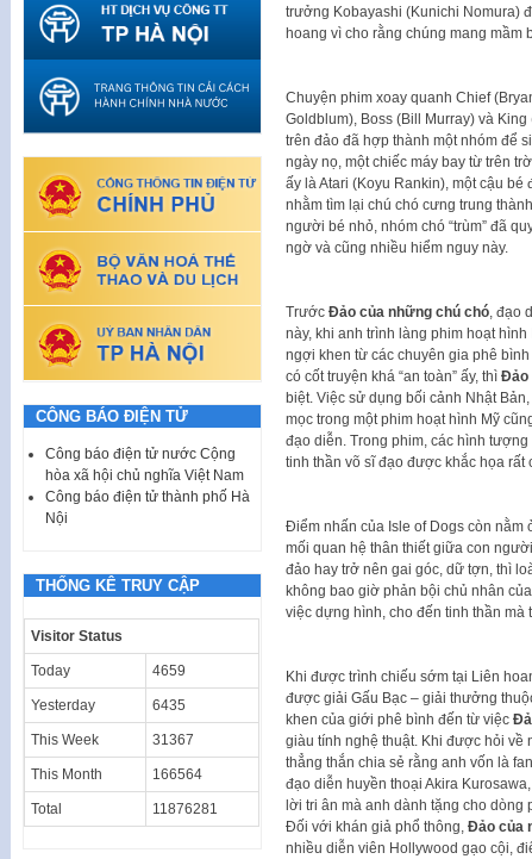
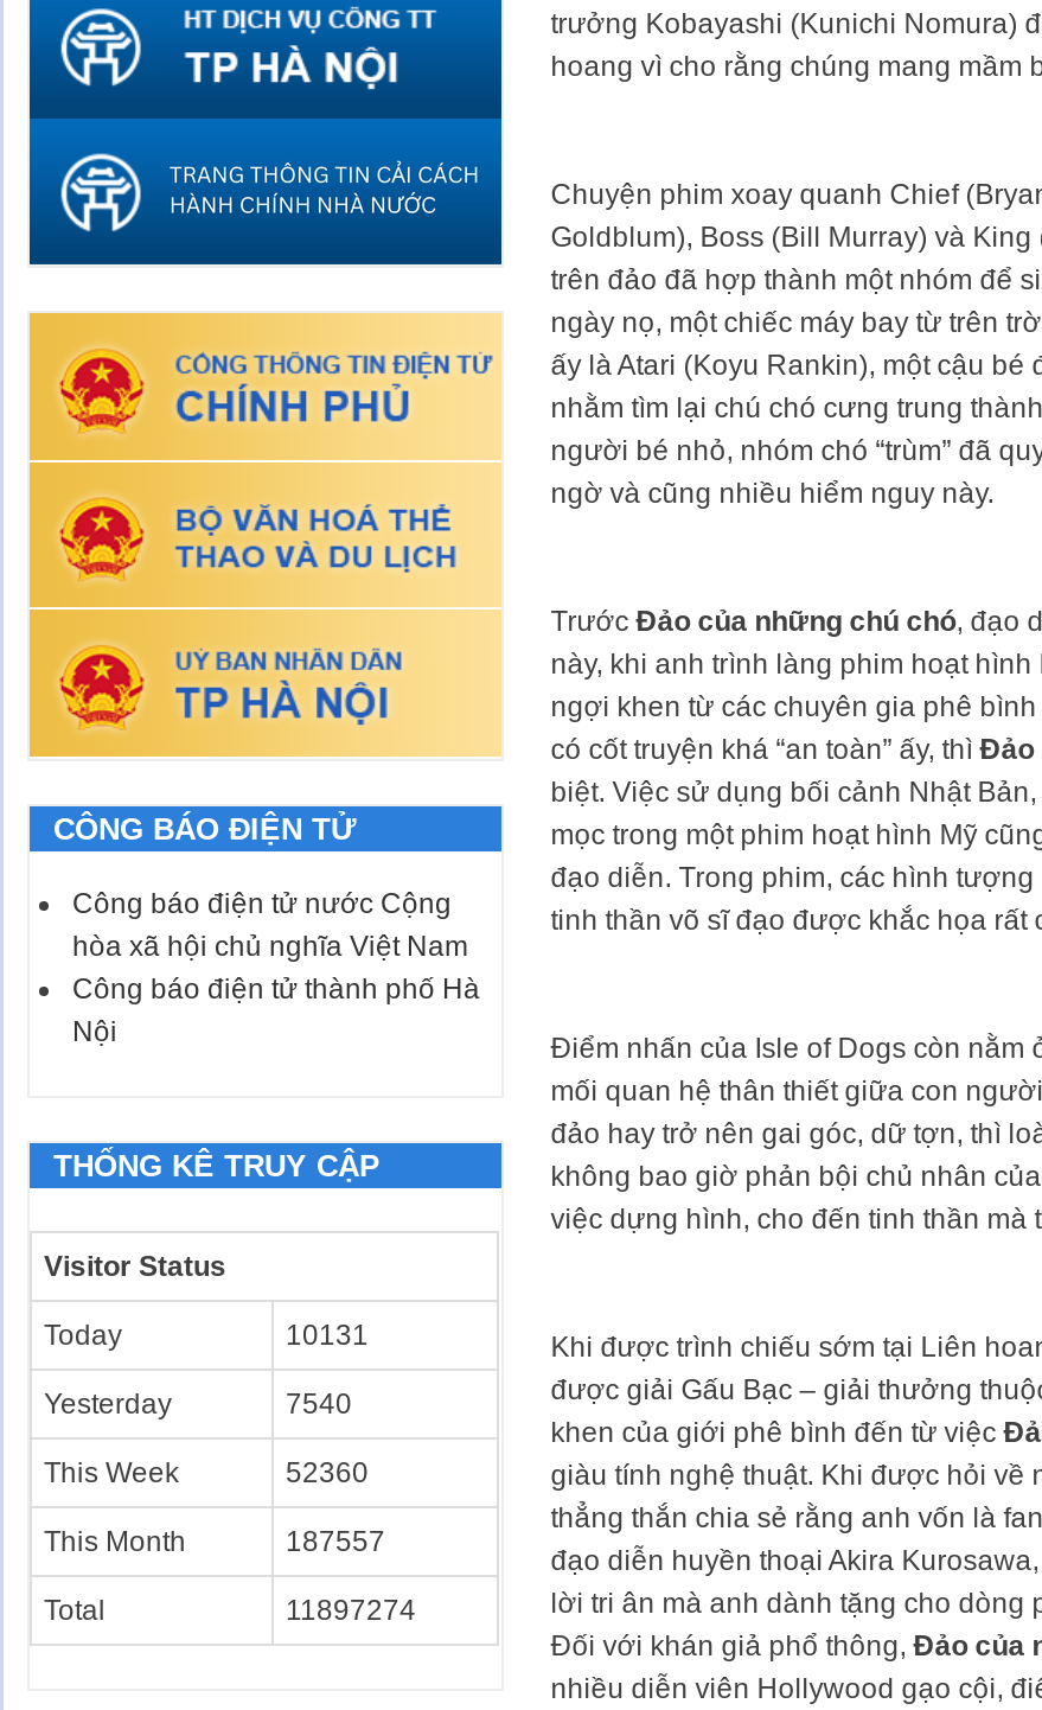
[152,662,186,679] 4659 -> [286,1318,369,1352] 10131
[152,697,186,714] 6435 -> [286,1387,352,1420] 7540
[152,731,194,748] 31367 -> [286,1456,369,1489] 52360
[152,766,202,783] 166564 -> [286,1525,385,1558] 187557
[152,801,218,817] 11876281 -> [286,1594,416,1627] 11897274

